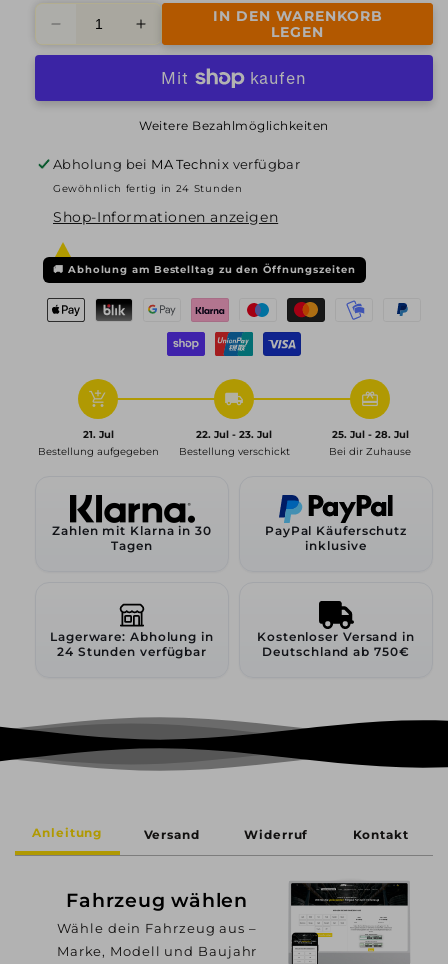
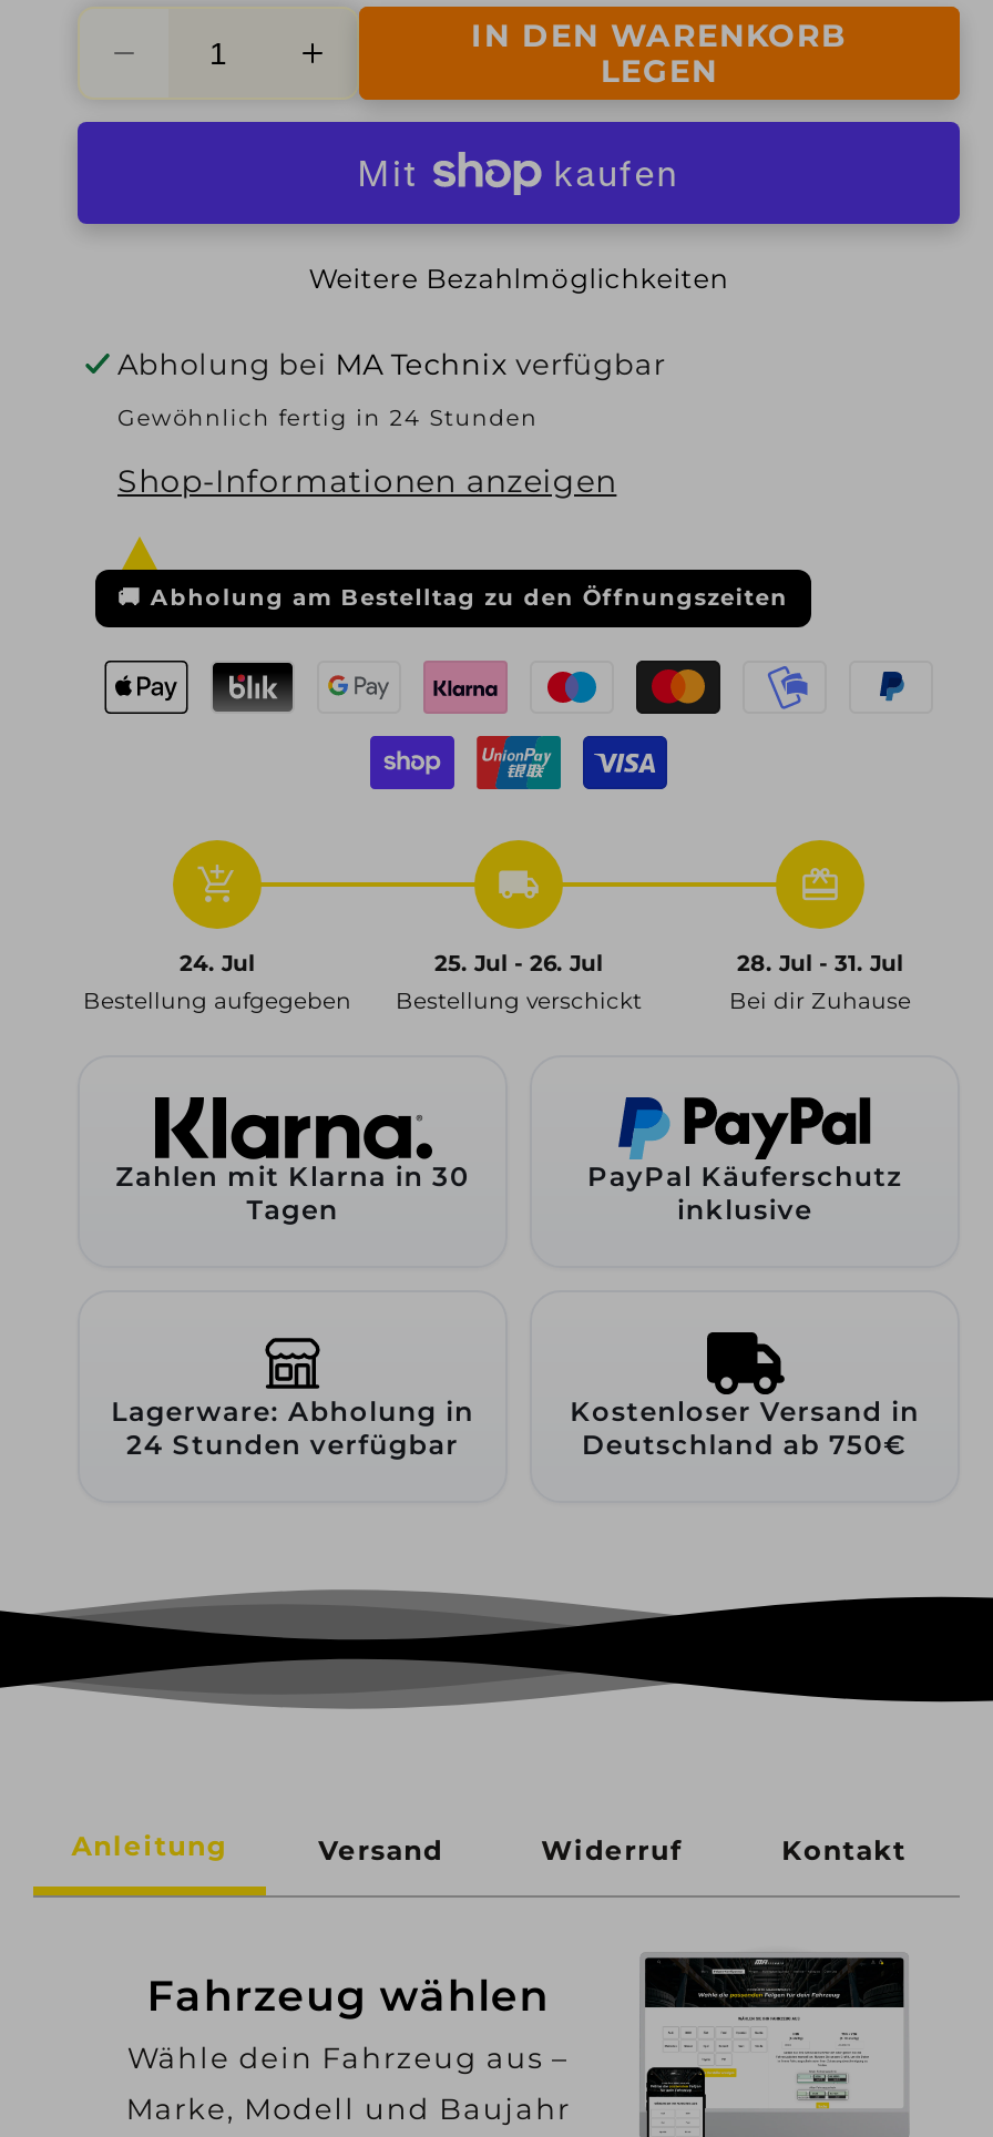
[82,428,113,441] 21. Jul -> [180,949,255,978] 24. Jul
[196,428,272,441] 22. Jul - 23. Jul -> [434,949,603,978] 25. Jul - 26. Jul
[331,428,408,441] 25. Jul - 28. Jul -> [737,949,903,978] 28. Jul - 31. Jul

